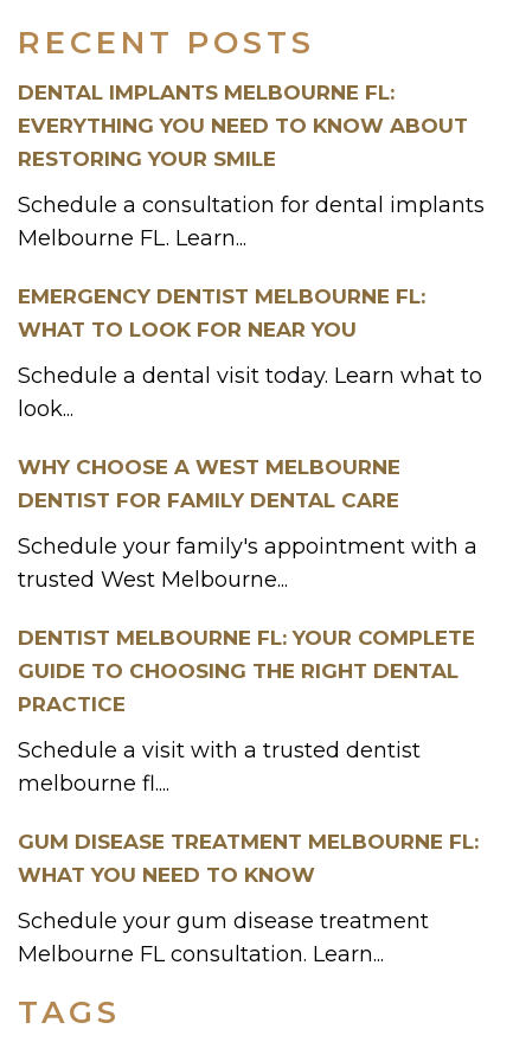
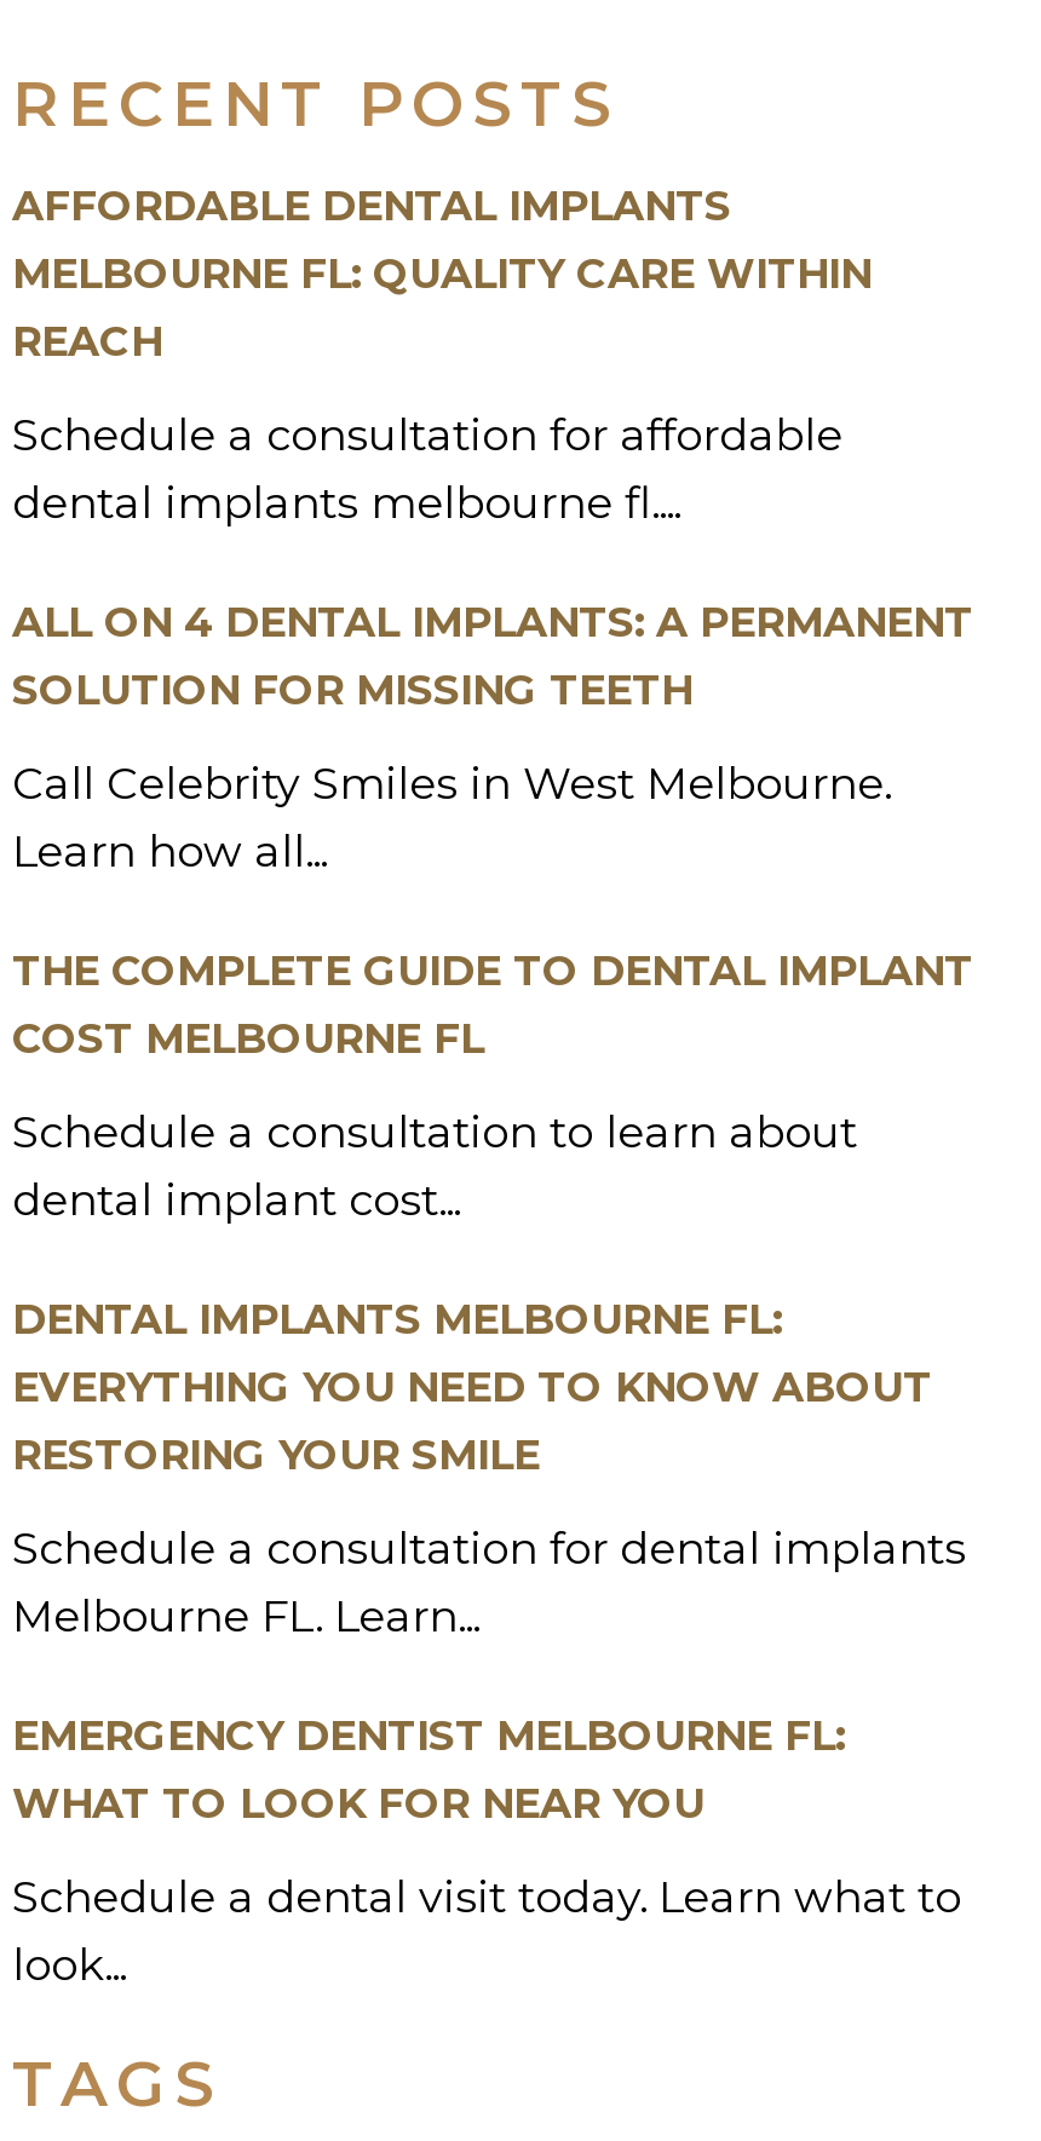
none -> [12,181,973,1227] AFFORDABLE DENTAL IMPLANTS | MELBOURNE FL: QUALITY CARE WITHIN | REACH | Schedule a consultation for affordable | dental implants melbourne fl.... | ALL ON 4 DENTAL IMPLANTS: A PERMANENT | SOLUTION FOR MISSING TEETH | Call Celebrity Smiles in West Melbourne. | Learn how all... | THE COMPLETE GUIDE TO DENTAL IMPLANT | COST MELBOURNE FL | Schedule a consultation to learn about | dental implant cost...
moved [18,80,485,422] -> [12,1294,966,1991]: DENTAL IMPLANTS MELBOURNE FL: | EVERYTHING YOU NEED TO KNOW ABOUT | RESTORING YOUR SMILE | ... | Schedule a dental visit today. Learn what to | look...
[18,455,479,967] WHY CHOOSE A WEST MELBOURNE | DENTIST FOR FAMILY DENTAL CARE | Schedule your family's appointment with a | trusted West Melbourne... | DENTIST MELBOURNE FL: YOUR COMPLETE | GUIDE TO CHOOSING THE RIGHT DENTAL | PRACTICE | Schedule a visit with a trusted dentist | melbourne fl.... | GUM DISEASE TREATMENT MELBOURNE FL: | WHAT YOU NEED TO KNOW | Schedule your gum disease treatment | Melbourne FL consultation. Learn... -> none

